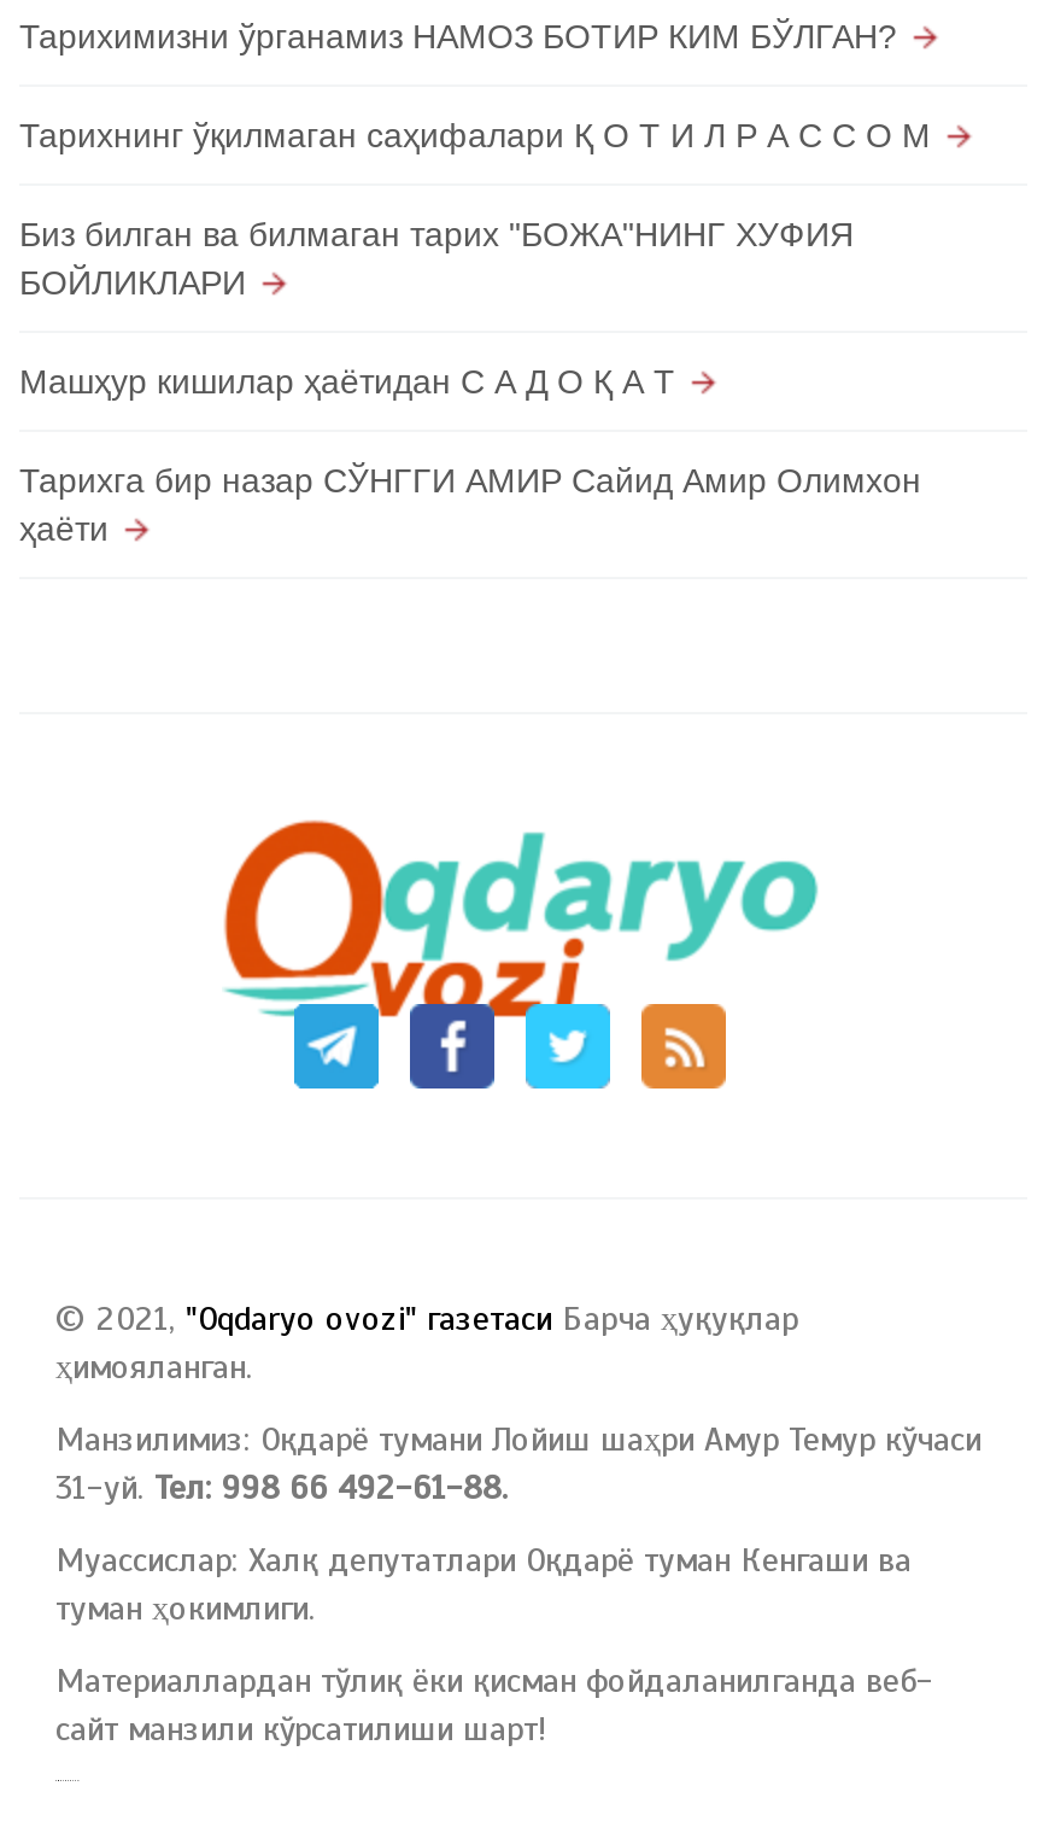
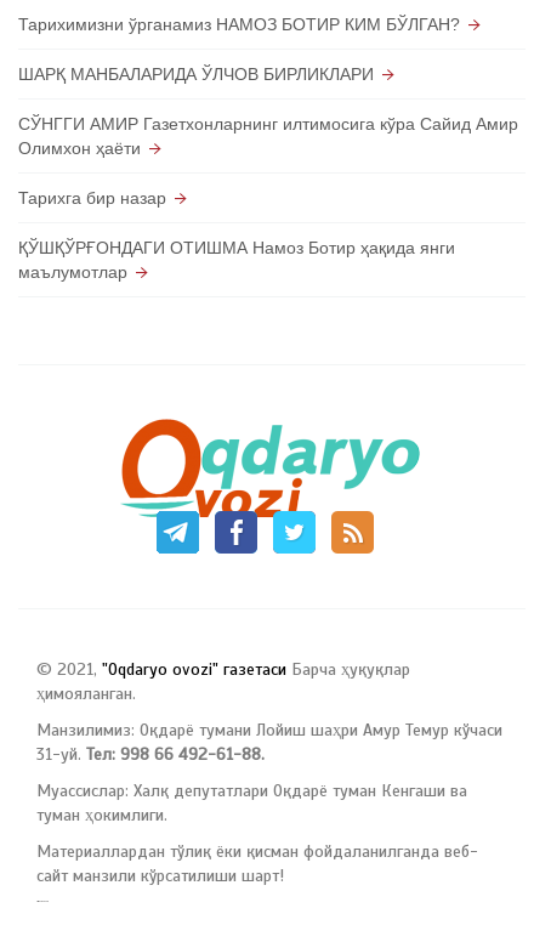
[19,117,931,155] Тарихнинг ўқилмаган саҳифалари Қ О Т И Л Р А С С О М -> [18,65,374,84] ШАРҚ МАНБАЛАРИДА ЎЛЧОВ БИРЛИКЛАРИ
[19,216,854,302] Биз билган ва билмаган тарих "БОЖА"НИНГ ХУФИЯ | БОЙЛИКЛАРИ -> [18,114,518,158] СЎНГГИ АМИР Газетхонларнинг илтимосига кўра Сайид Амир | Олимхон ҳаёти
[19,363,675,401] Машҳур кишилар ҳаётидан С А Д О Қ А Т -> [18,189,166,208] Тарихга бир назар
[19,462,921,549] Тарихга бир назар СЎНГГИ АМИР Сайид Амир Олимхон | ҳаёти -> [18,238,455,282] ҚЎШҚЎРҒОНДАГИ ОТИШМА Намоз Ботир ҳақида янги | маълумотлар

